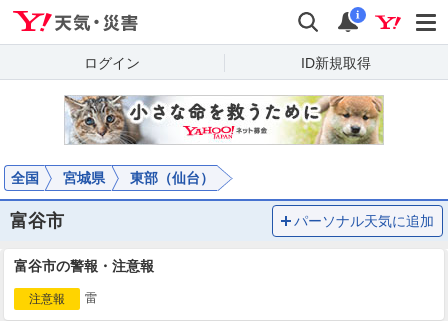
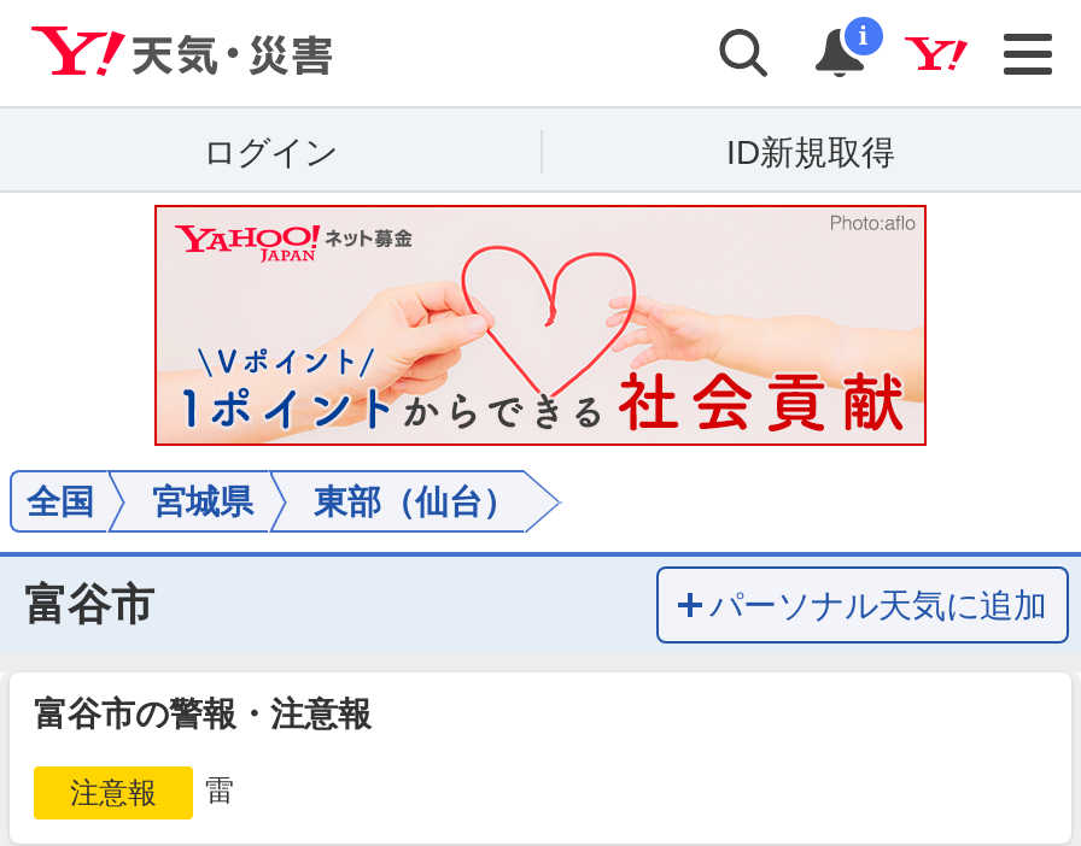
[64,85,384,155] [image] -> [152,202,929,448] [image]

